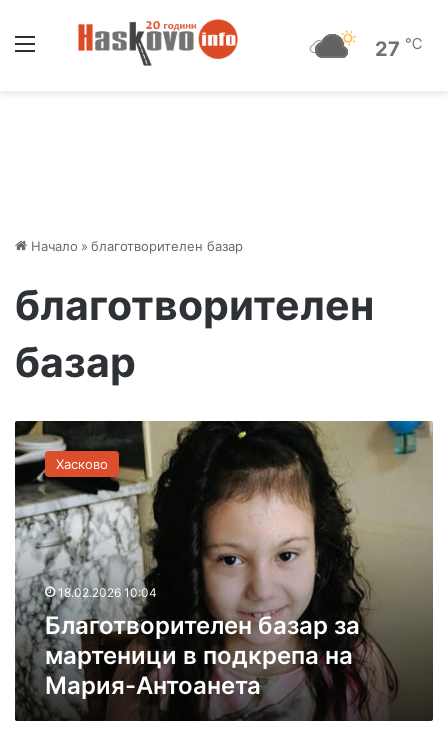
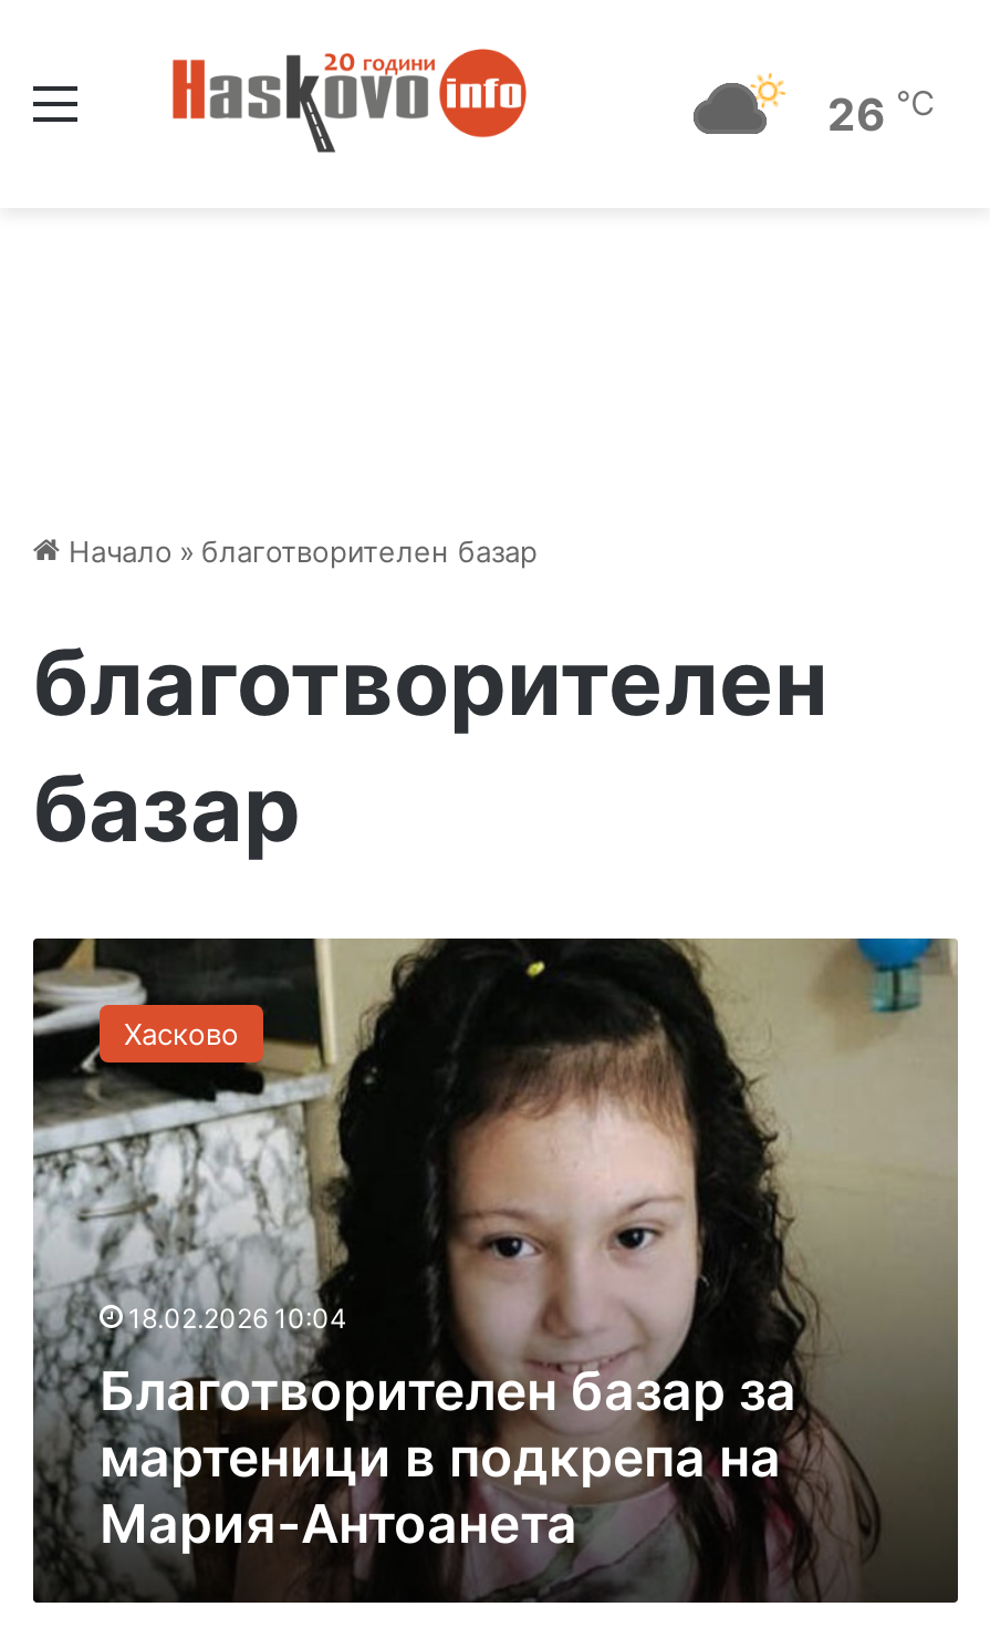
[375,33,423,61] 27 ℃ -> [827,81,936,142] 26 ℃

